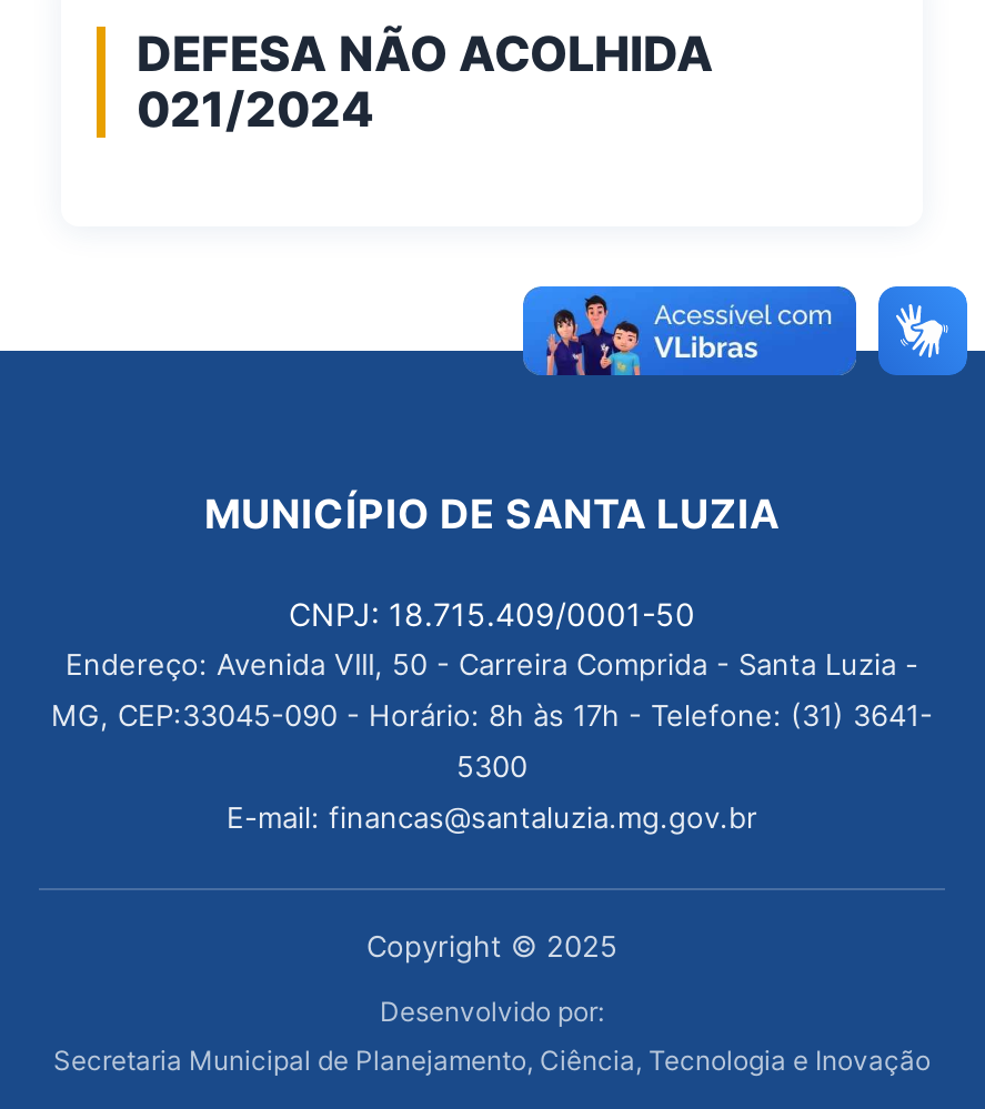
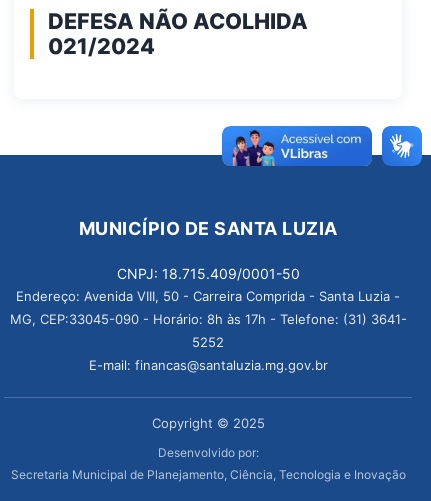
[456,749,527,785] 5300 -> [192,334,224,350] 5252

